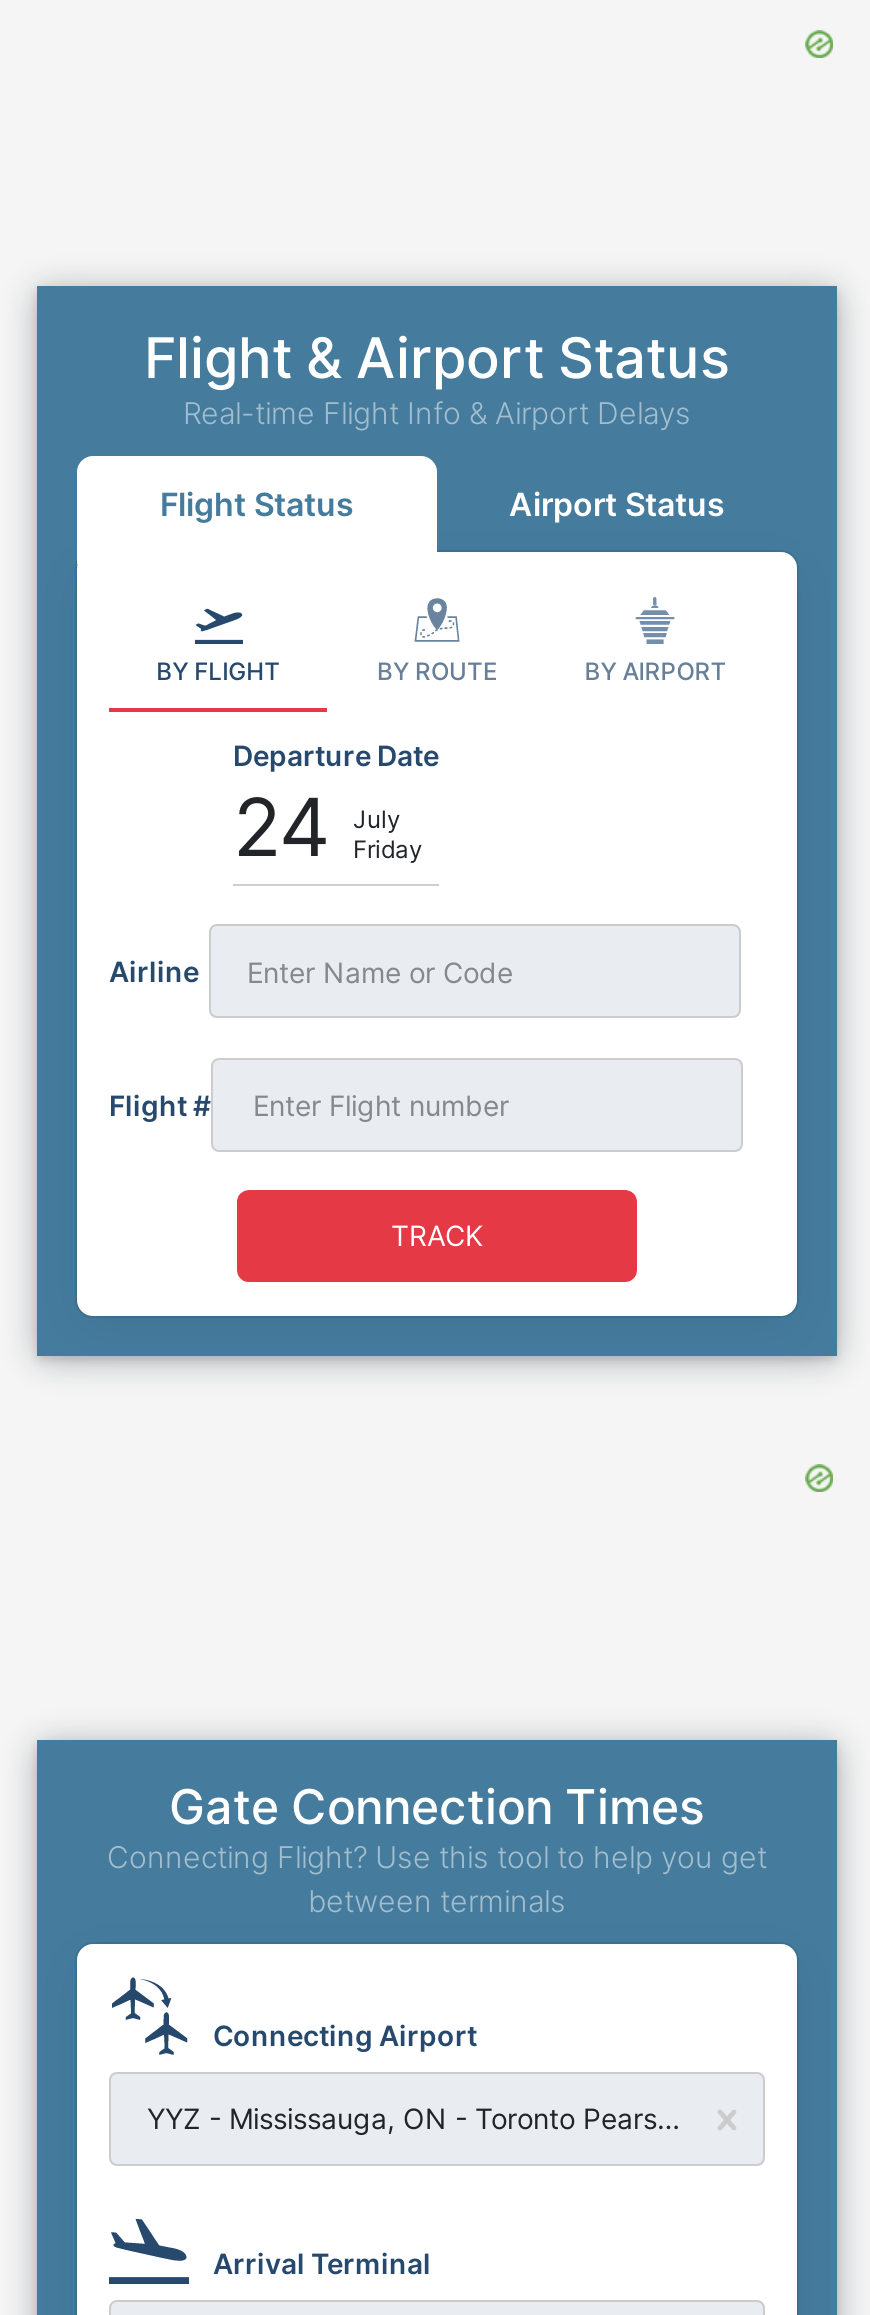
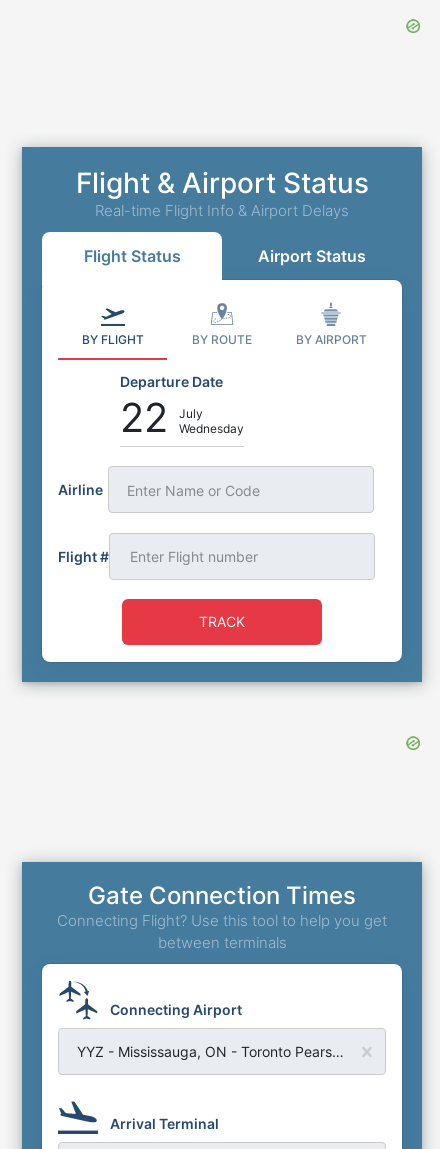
[233,778,331,876] 24 -> [120,393,168,442] 22
[353,834,423,864] Friday -> [179,421,244,436] Wednesday

